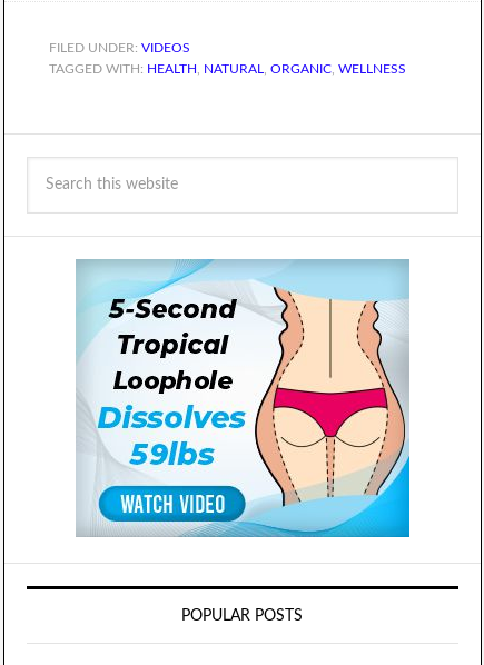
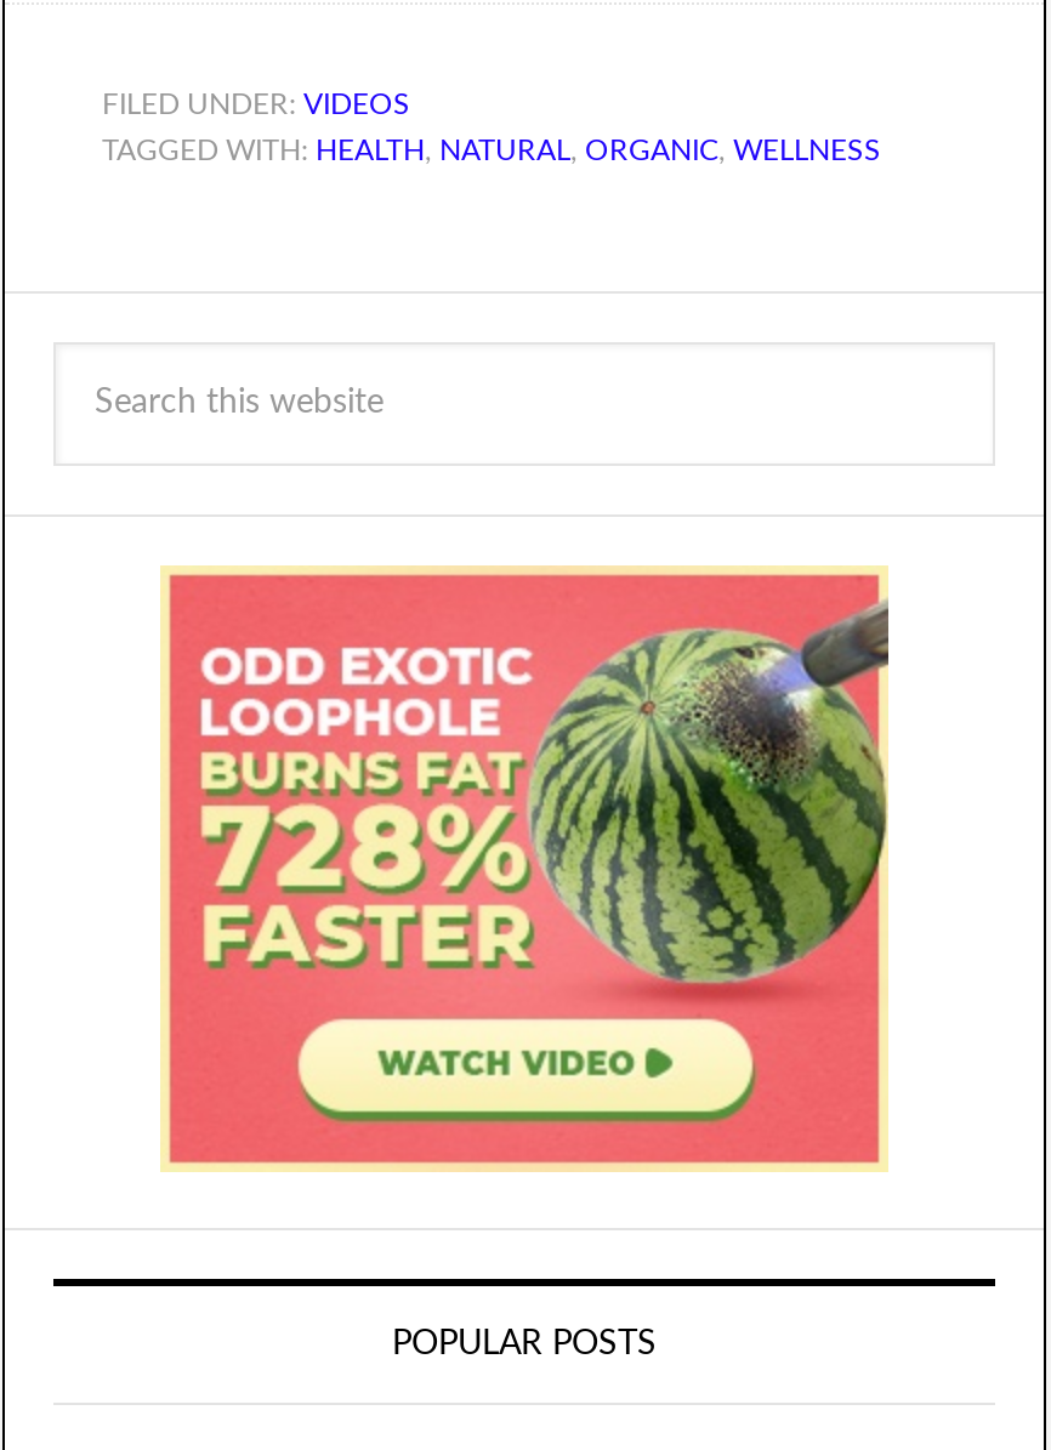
[76,258,411,538] [image] -> [160,565,891,1172] [image]

